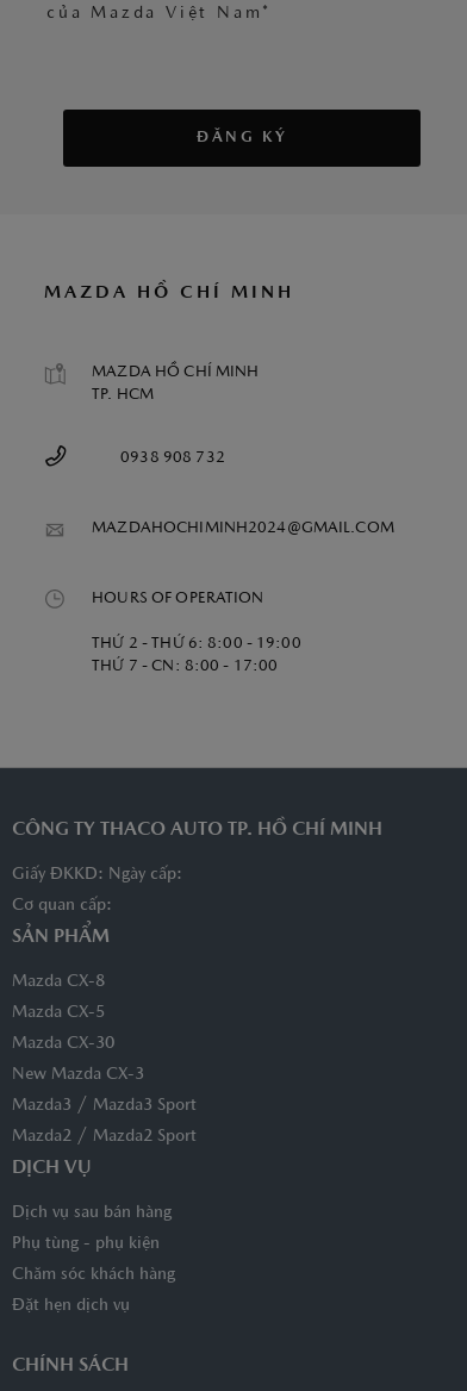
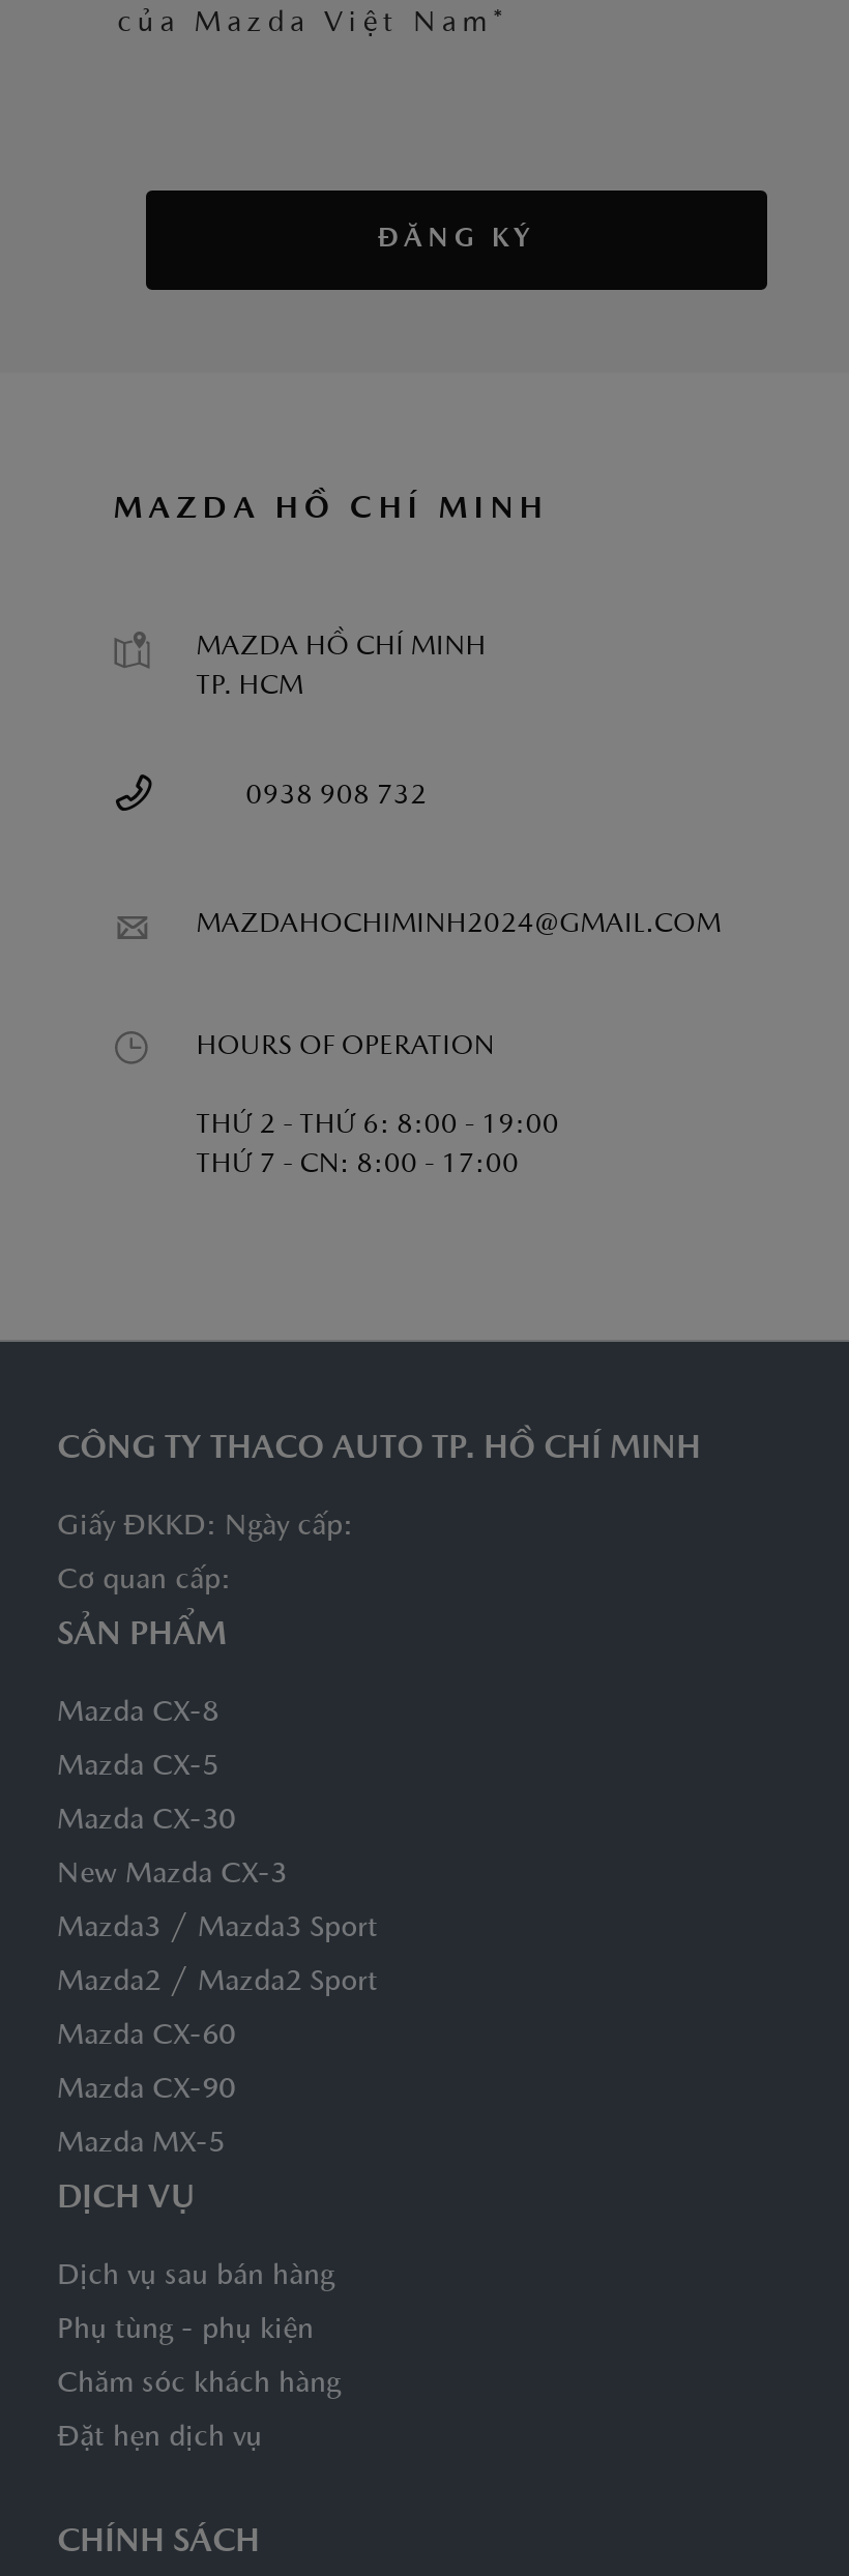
none -> [57,2021,235,2160] Mazda CX-60 | Mazda CX-90 | Mazda MX-5

